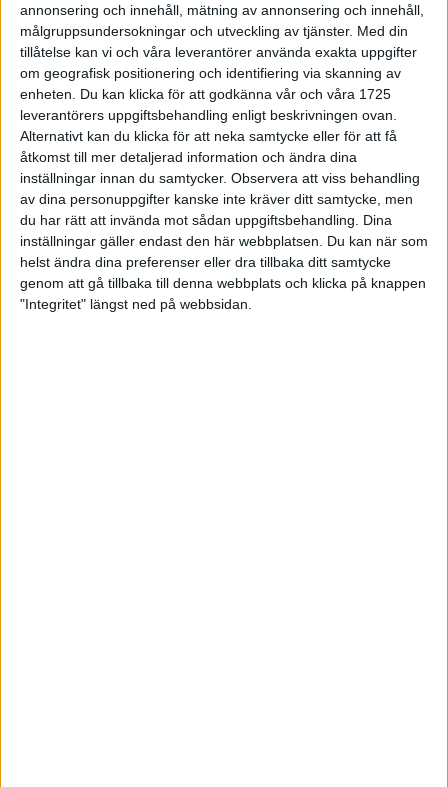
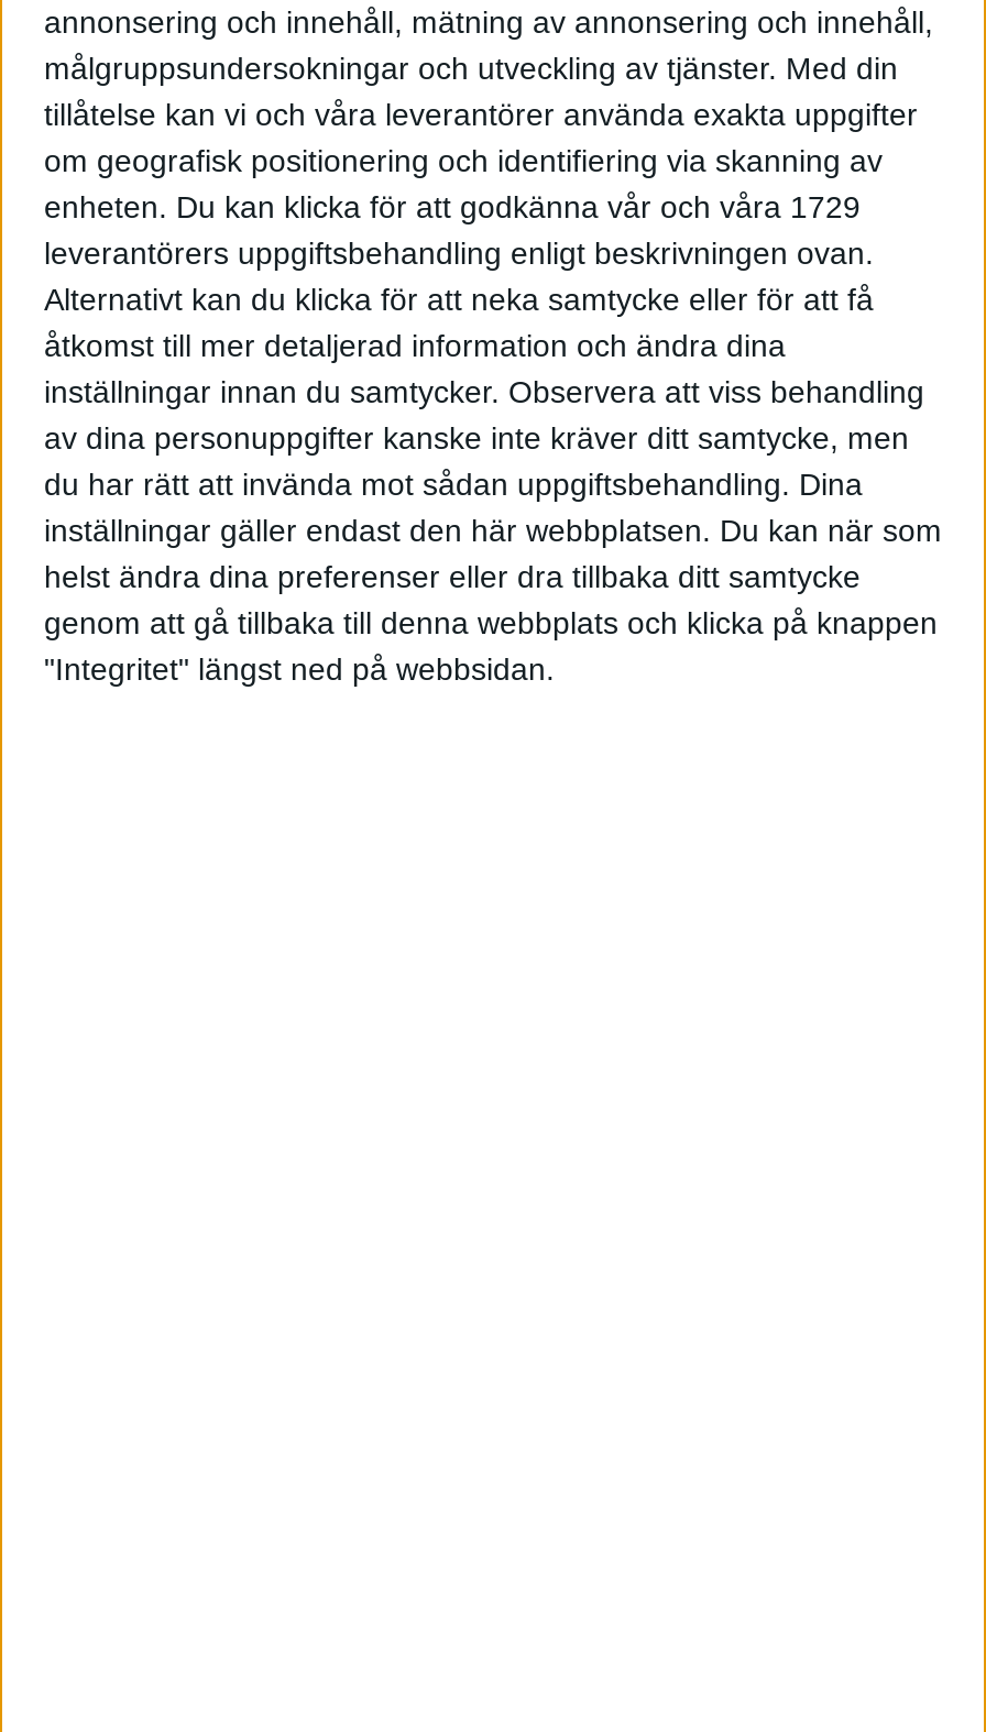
[20,86,391,102] enheten. Du kan klicka för att godkänna vår och våra 1725 -> [44,190,861,225] enheten. Du kan klicka för att godkänna vår och våra 1729

